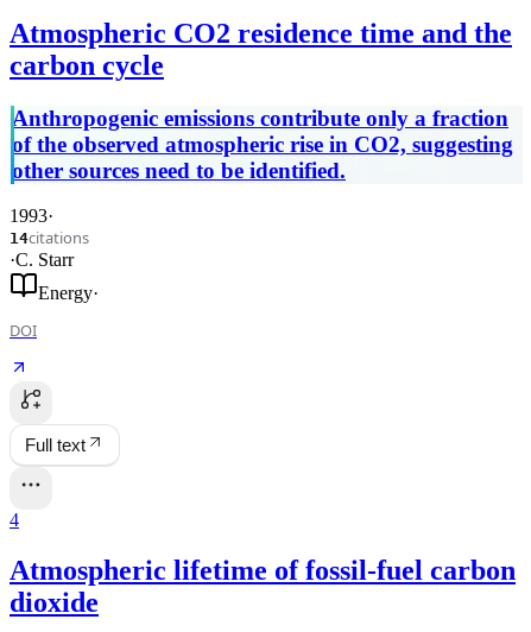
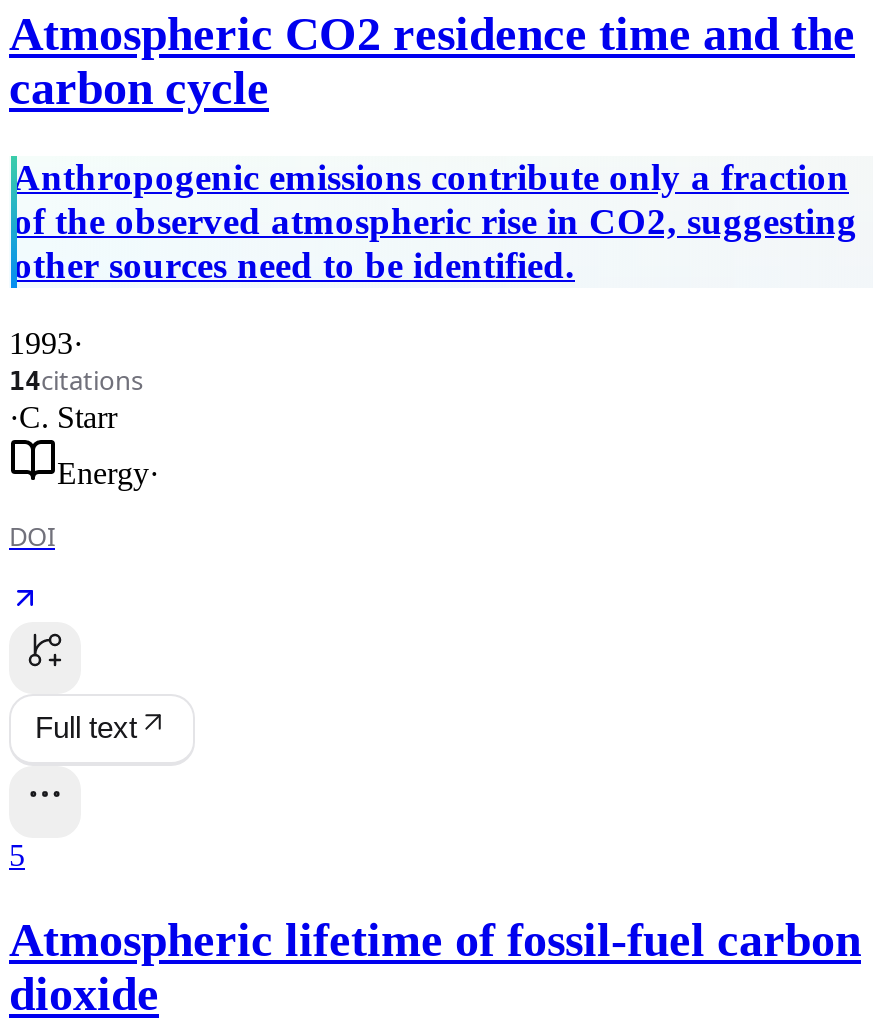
[10,510,19,530] 4 -> [9,837,25,871] 5

